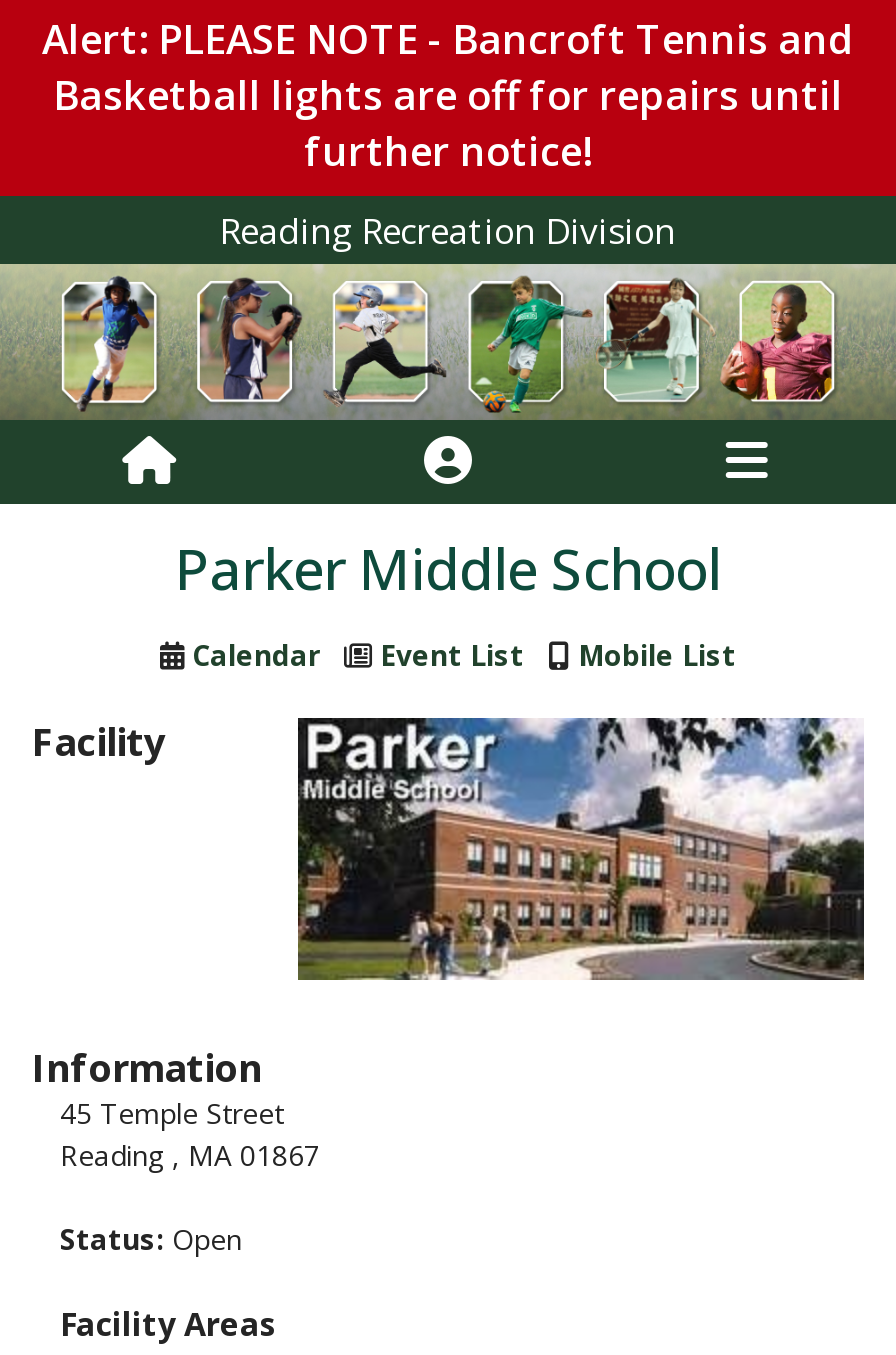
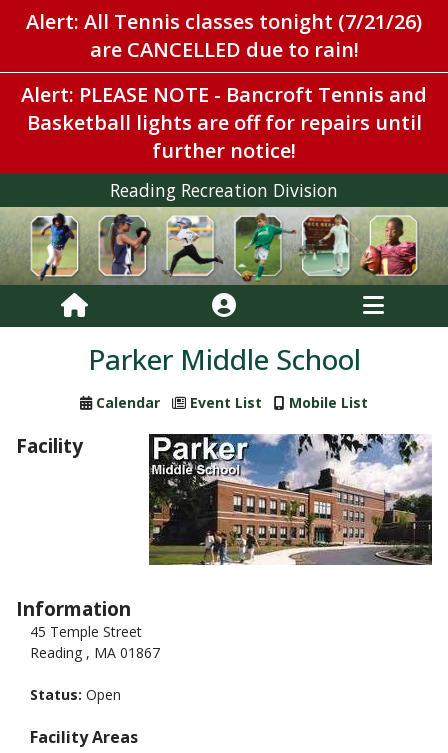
none -> [26,8,422,63] Alert: All Tennis classes tonight (7/21/26) | are CANCELLED due to rain!

